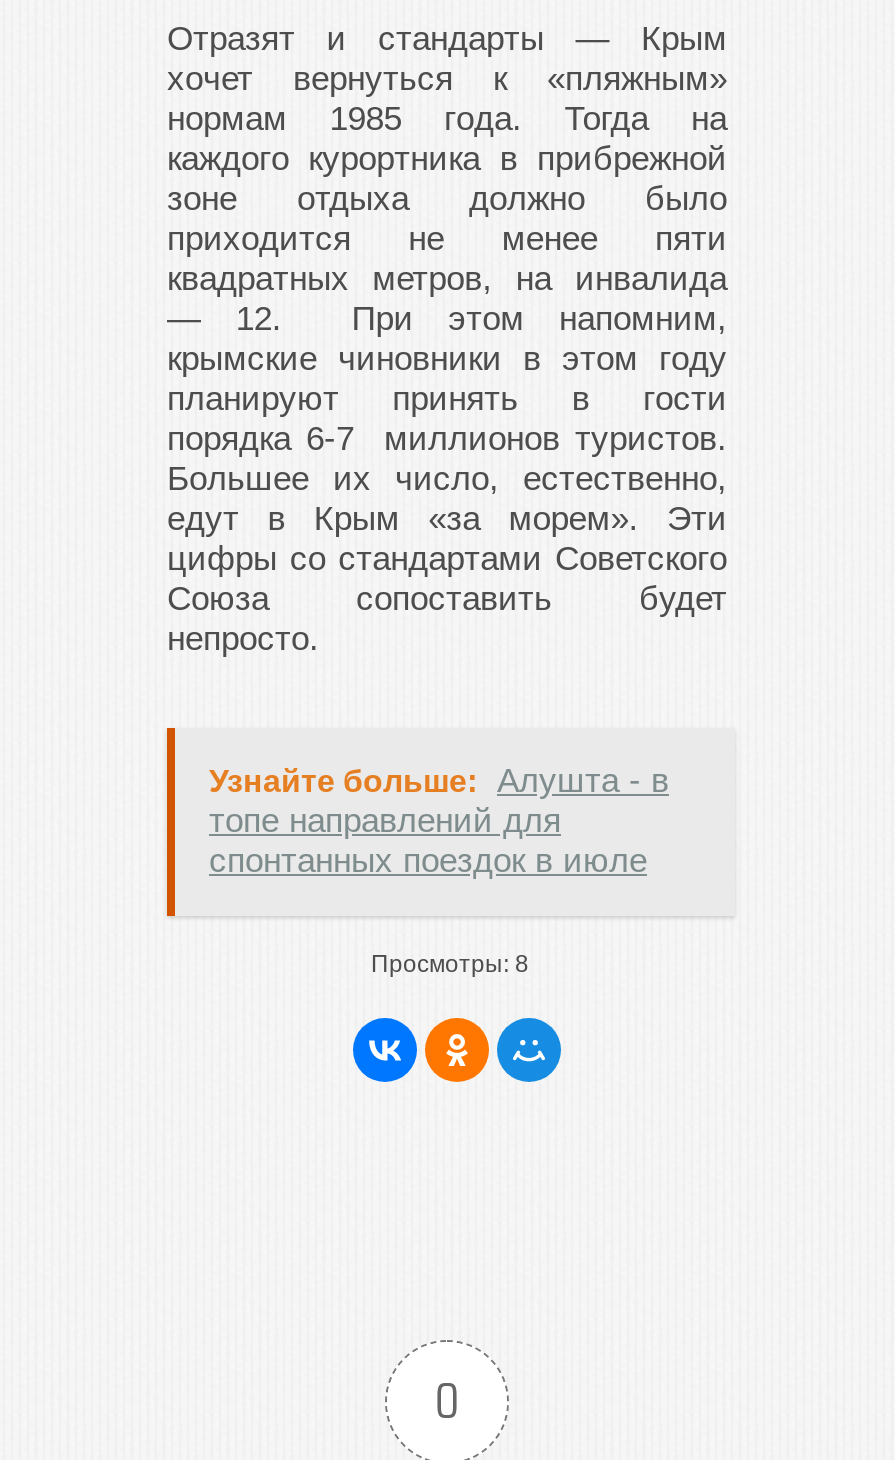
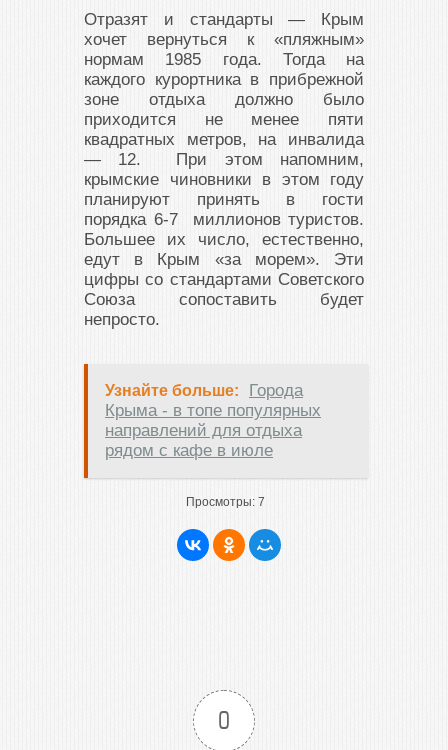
[209,762,669,880] Узнайте больше: Алушта - в | топе направлений для | спонтанных поездок в июле -> [105,381,321,460] Узнайте больше: Города | Крыма - в топе популярных | направлений для отдыха | рядом с кафе в июле
[371,950,529,978] Просмотры: 8 -> [186,495,265,509] Просмотры: 7

